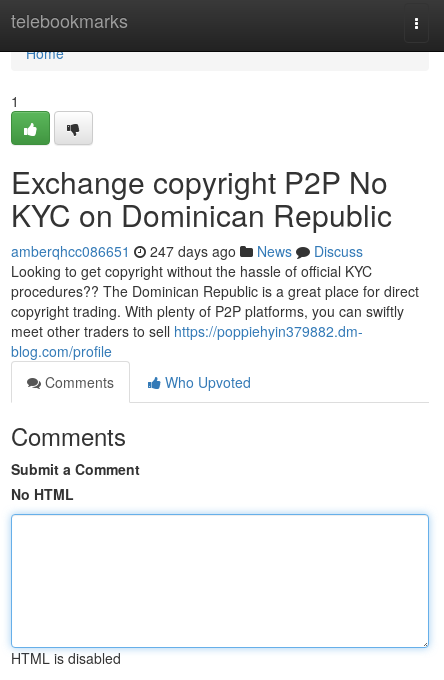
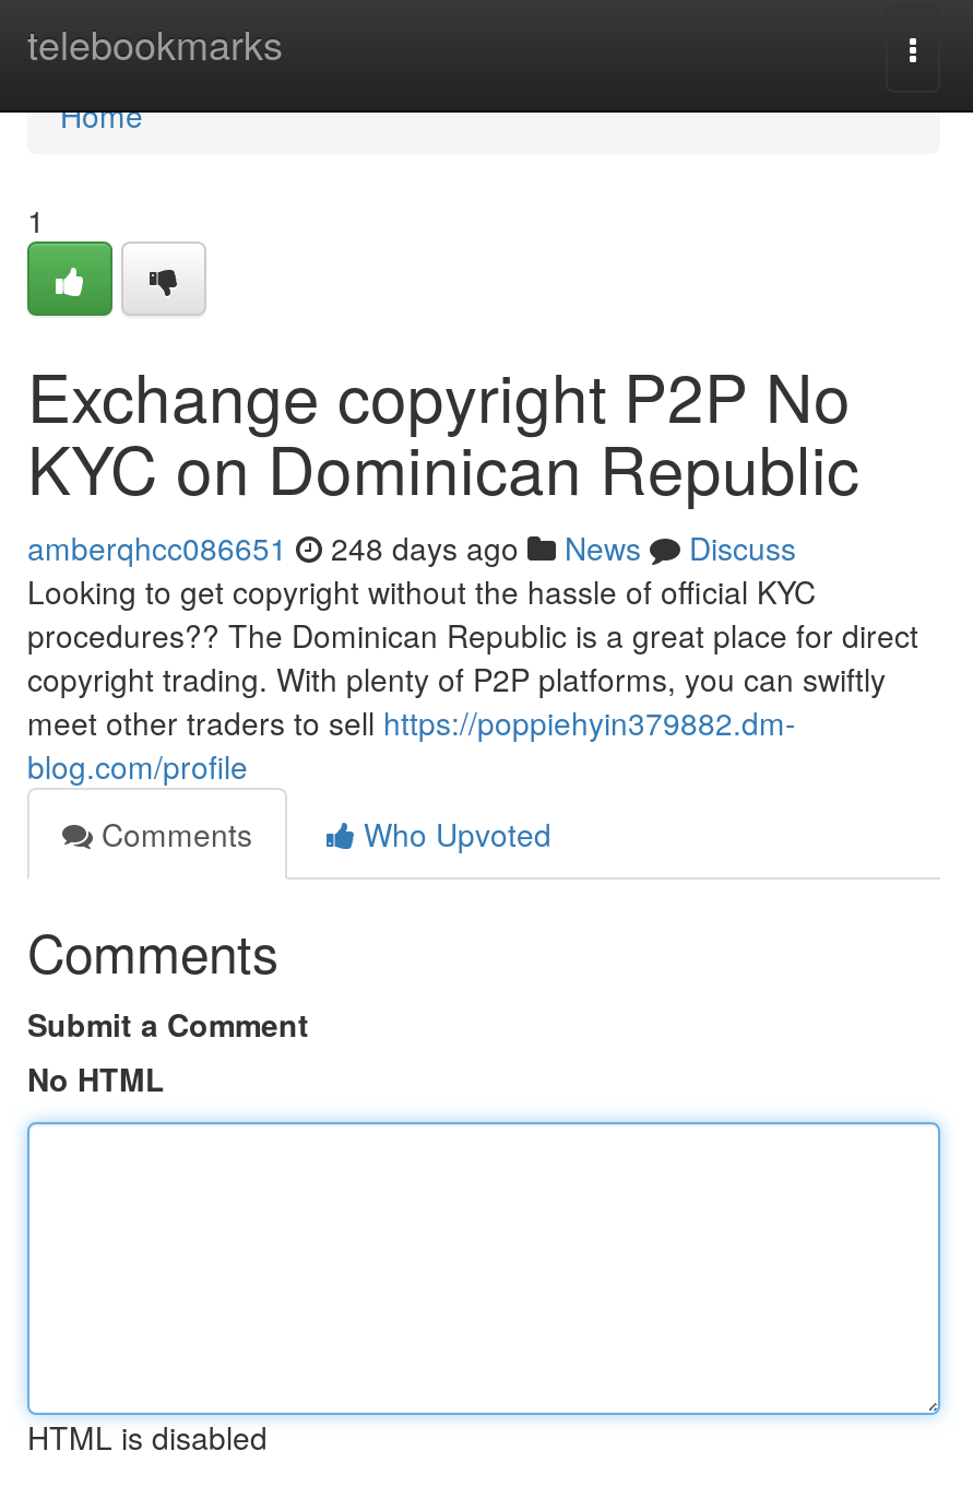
[11,241,363,261] amberqhcc086651 247 days ago News Discuss -> [27,526,796,569] amberqhcc086651 248 days ago News Discuss

